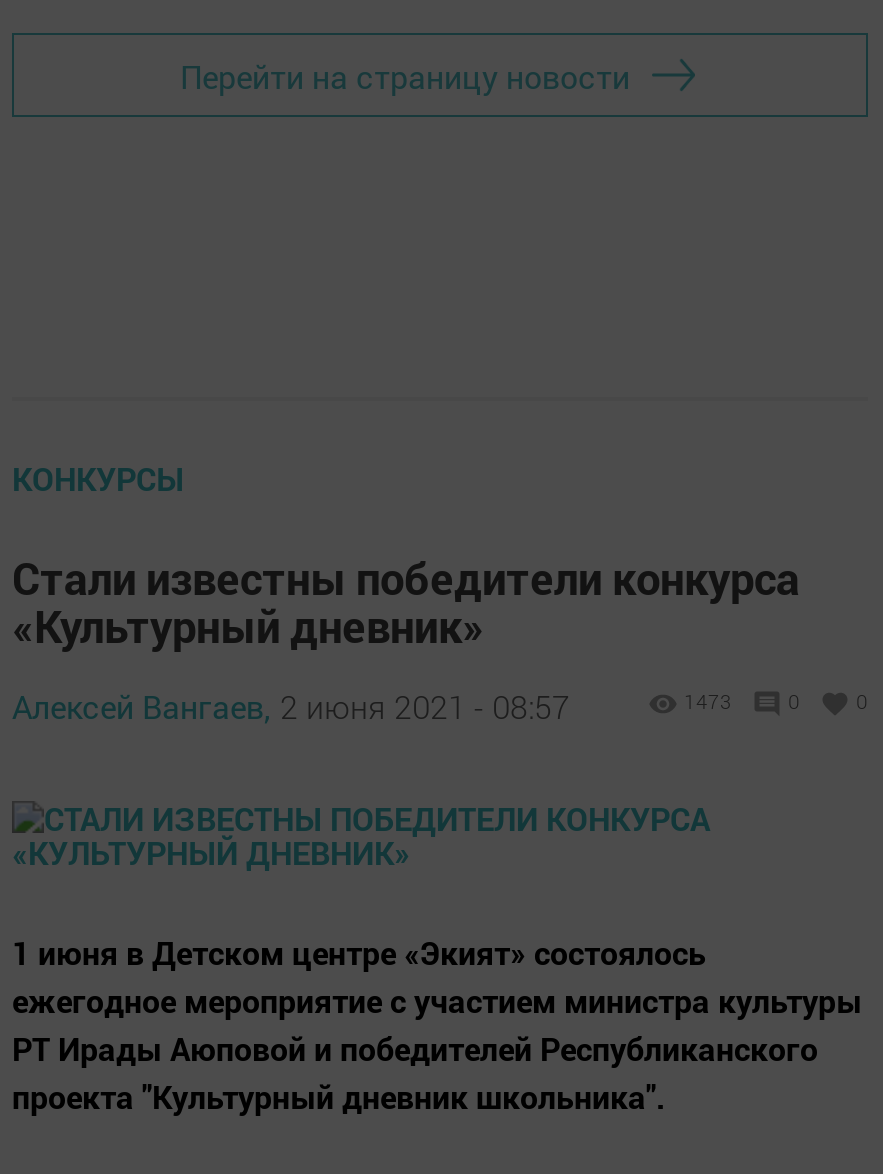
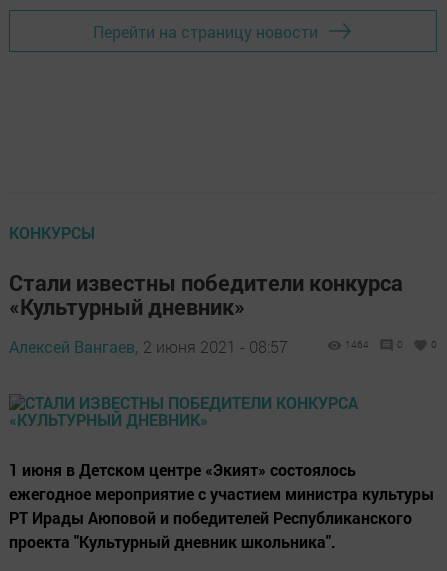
[684,689,732,715] 1473 -> [345,338,369,351] 1464

